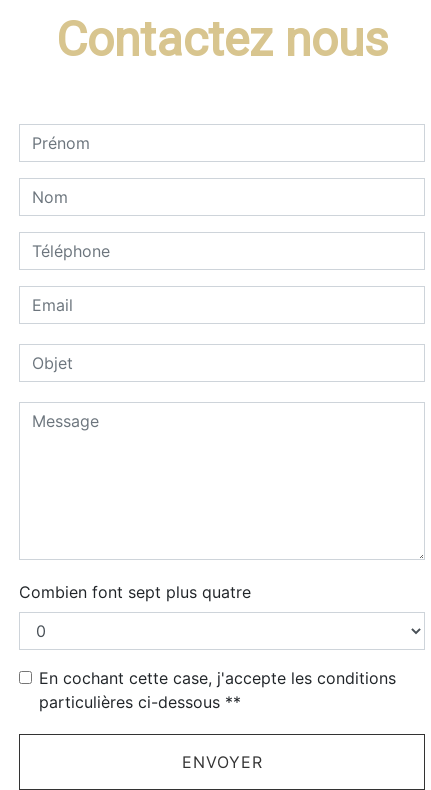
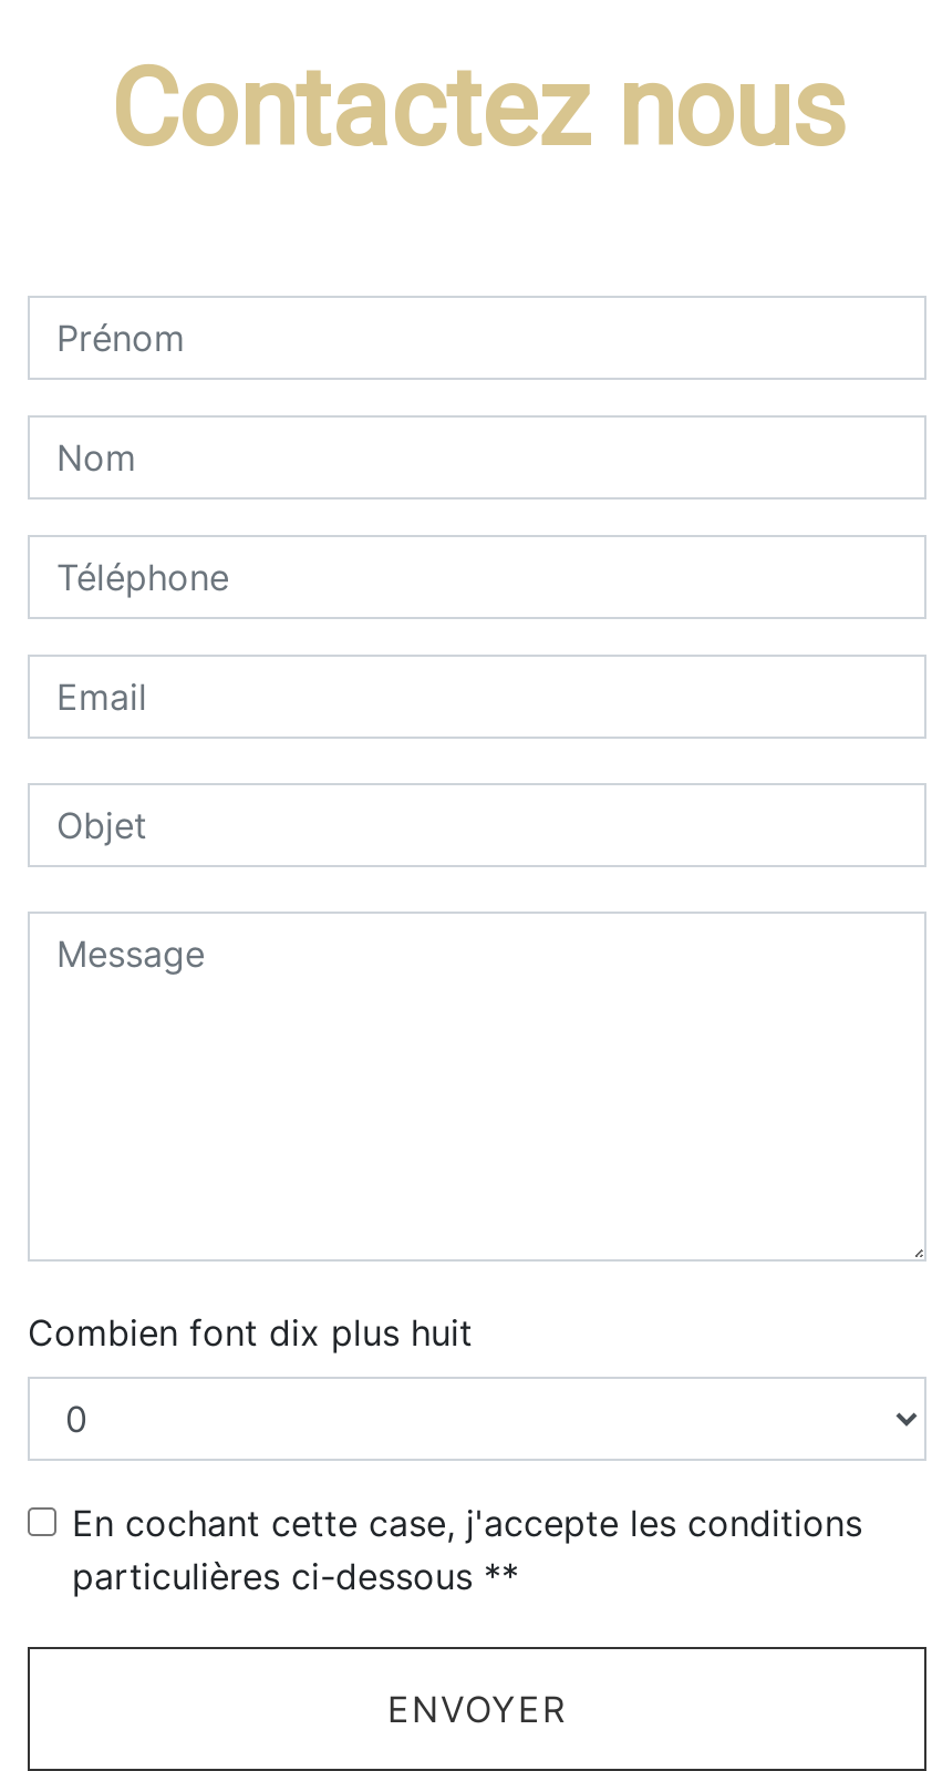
[19,582,251,602] Combien font sept plus quatre -> [28,1311,473,1355] Combien font dix plus huit

